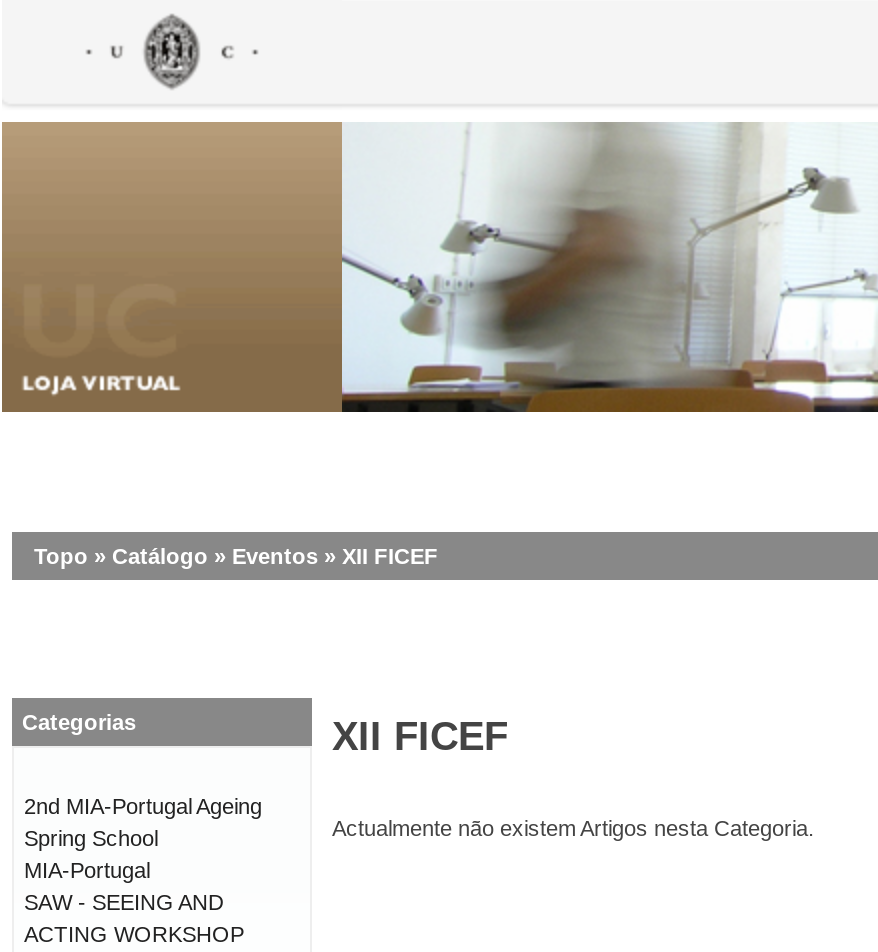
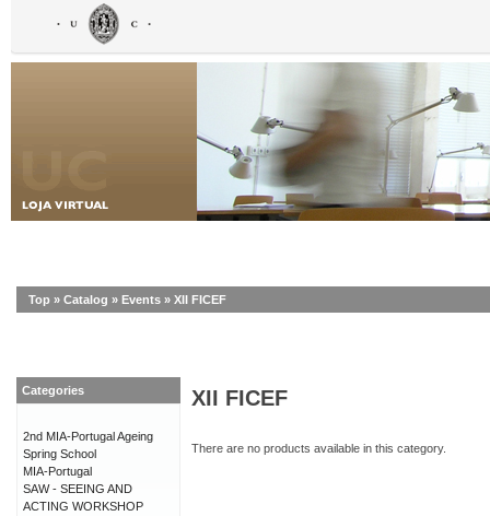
[34,544,438,568] Topo» Catálogo» Eventos» XII FICEF -> [28,293,226,306] Top» Catalog» Events» XII FICEF
[22,710,136,734] Categorias -> [22,384,84,397] Categories
[332,817,814,841] Actualmente não existem Artigos nesta Categoria. -> [191,442,446,455] There are no products available in this category.

